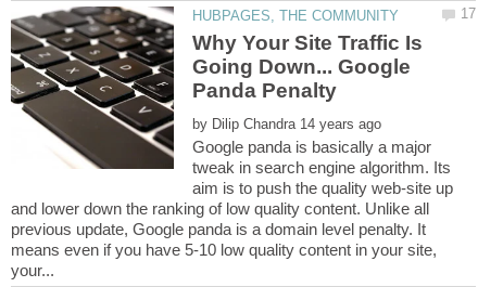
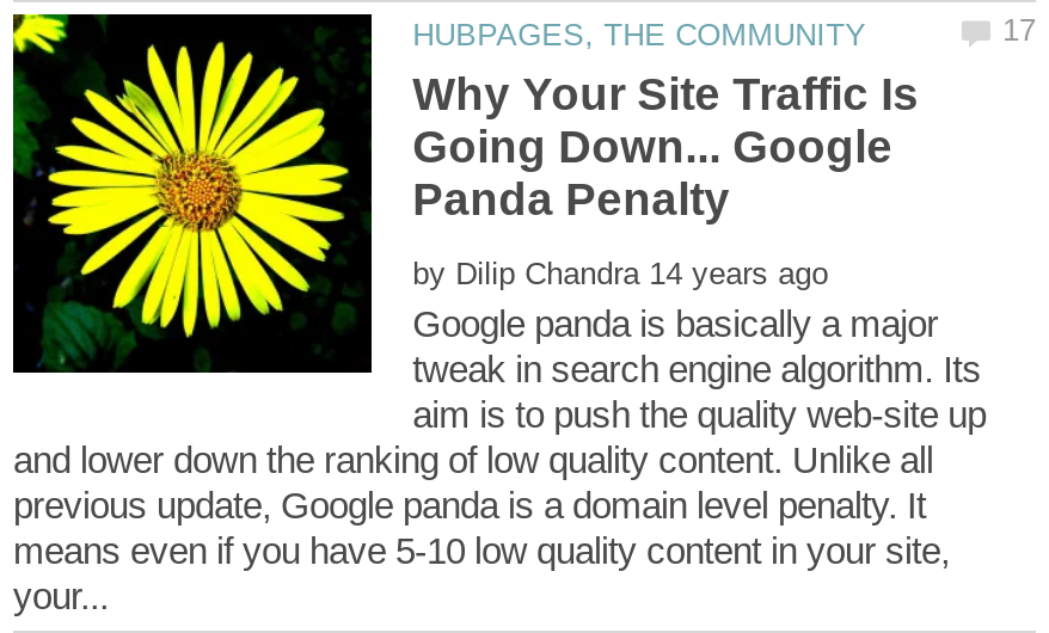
[10,5,175,170] [image] -> [11,12,374,375] [image]

